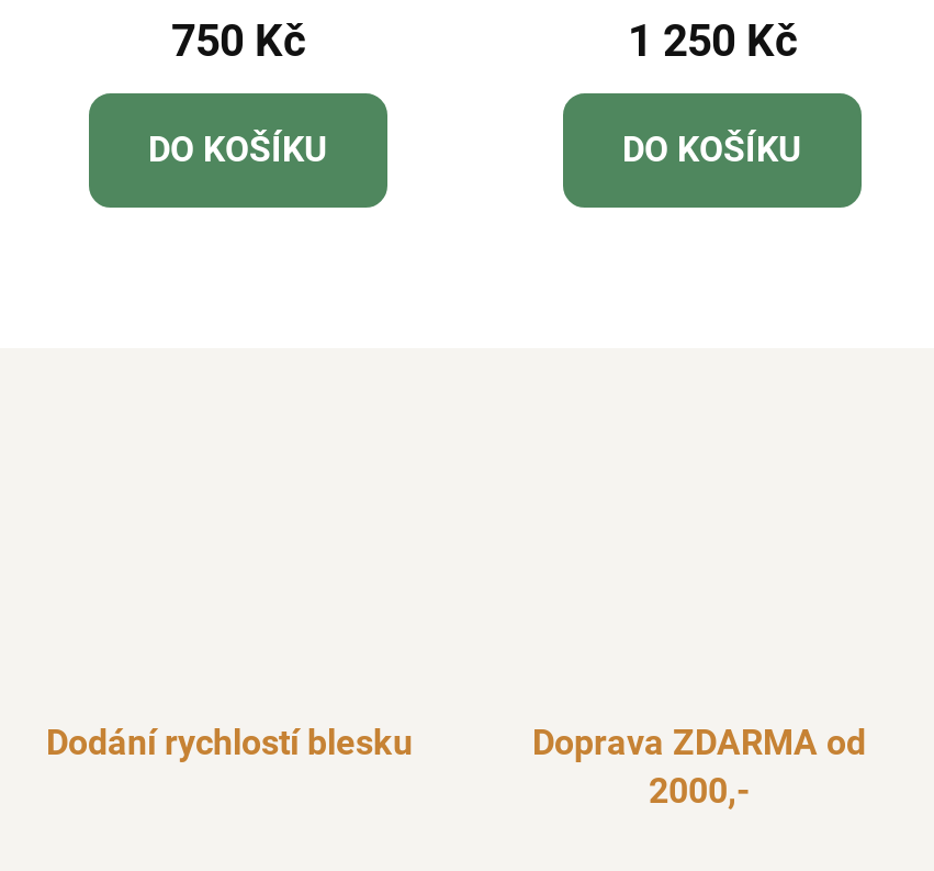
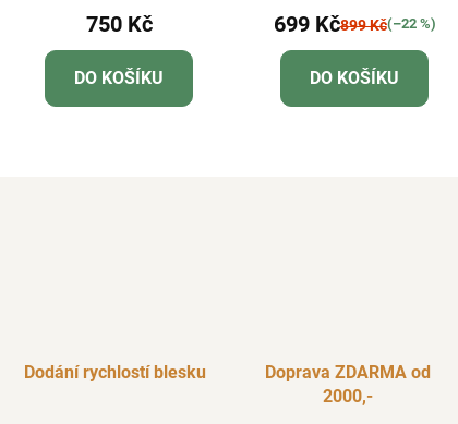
[628,14,797,67] 1 250 Kč -> [273,11,436,37] 699 Kč899 Kč(–22 %)

